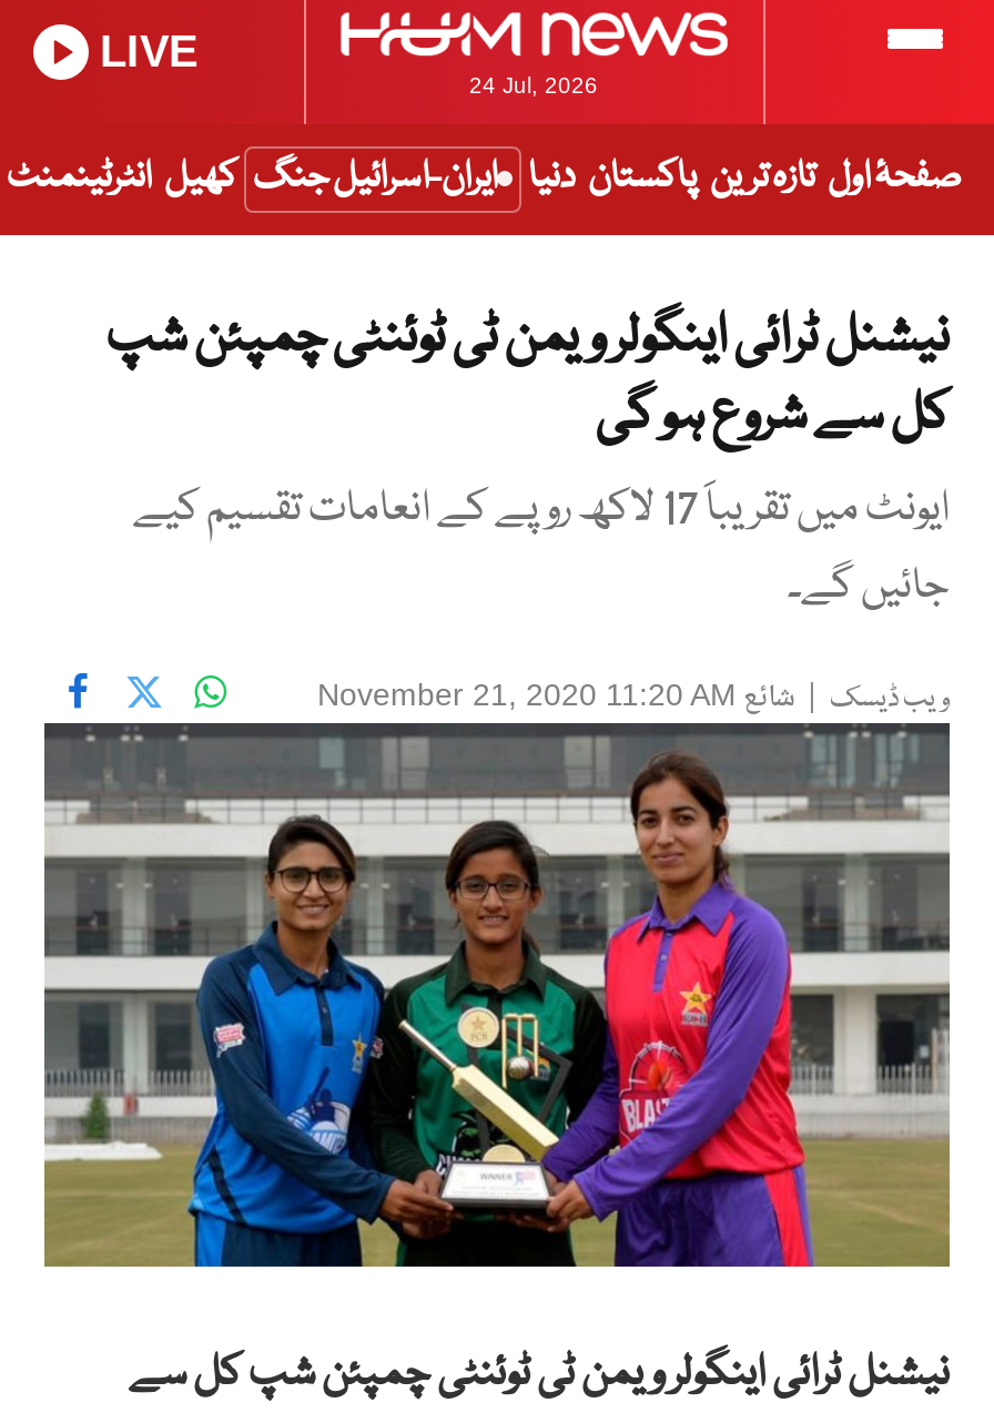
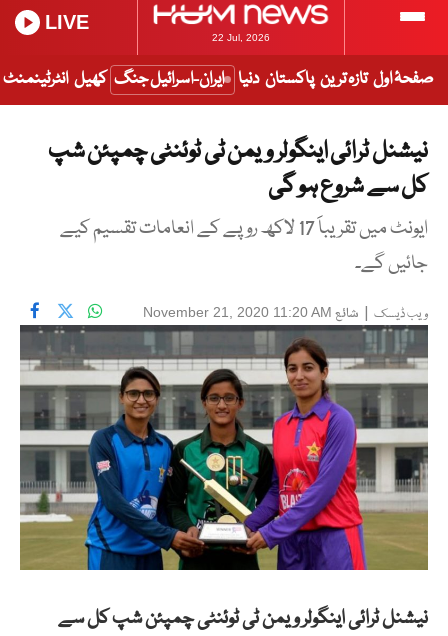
[469,73,598,98] 24 Jul, 2026 -> [211,32,269,43] 22 Jul, 2026

